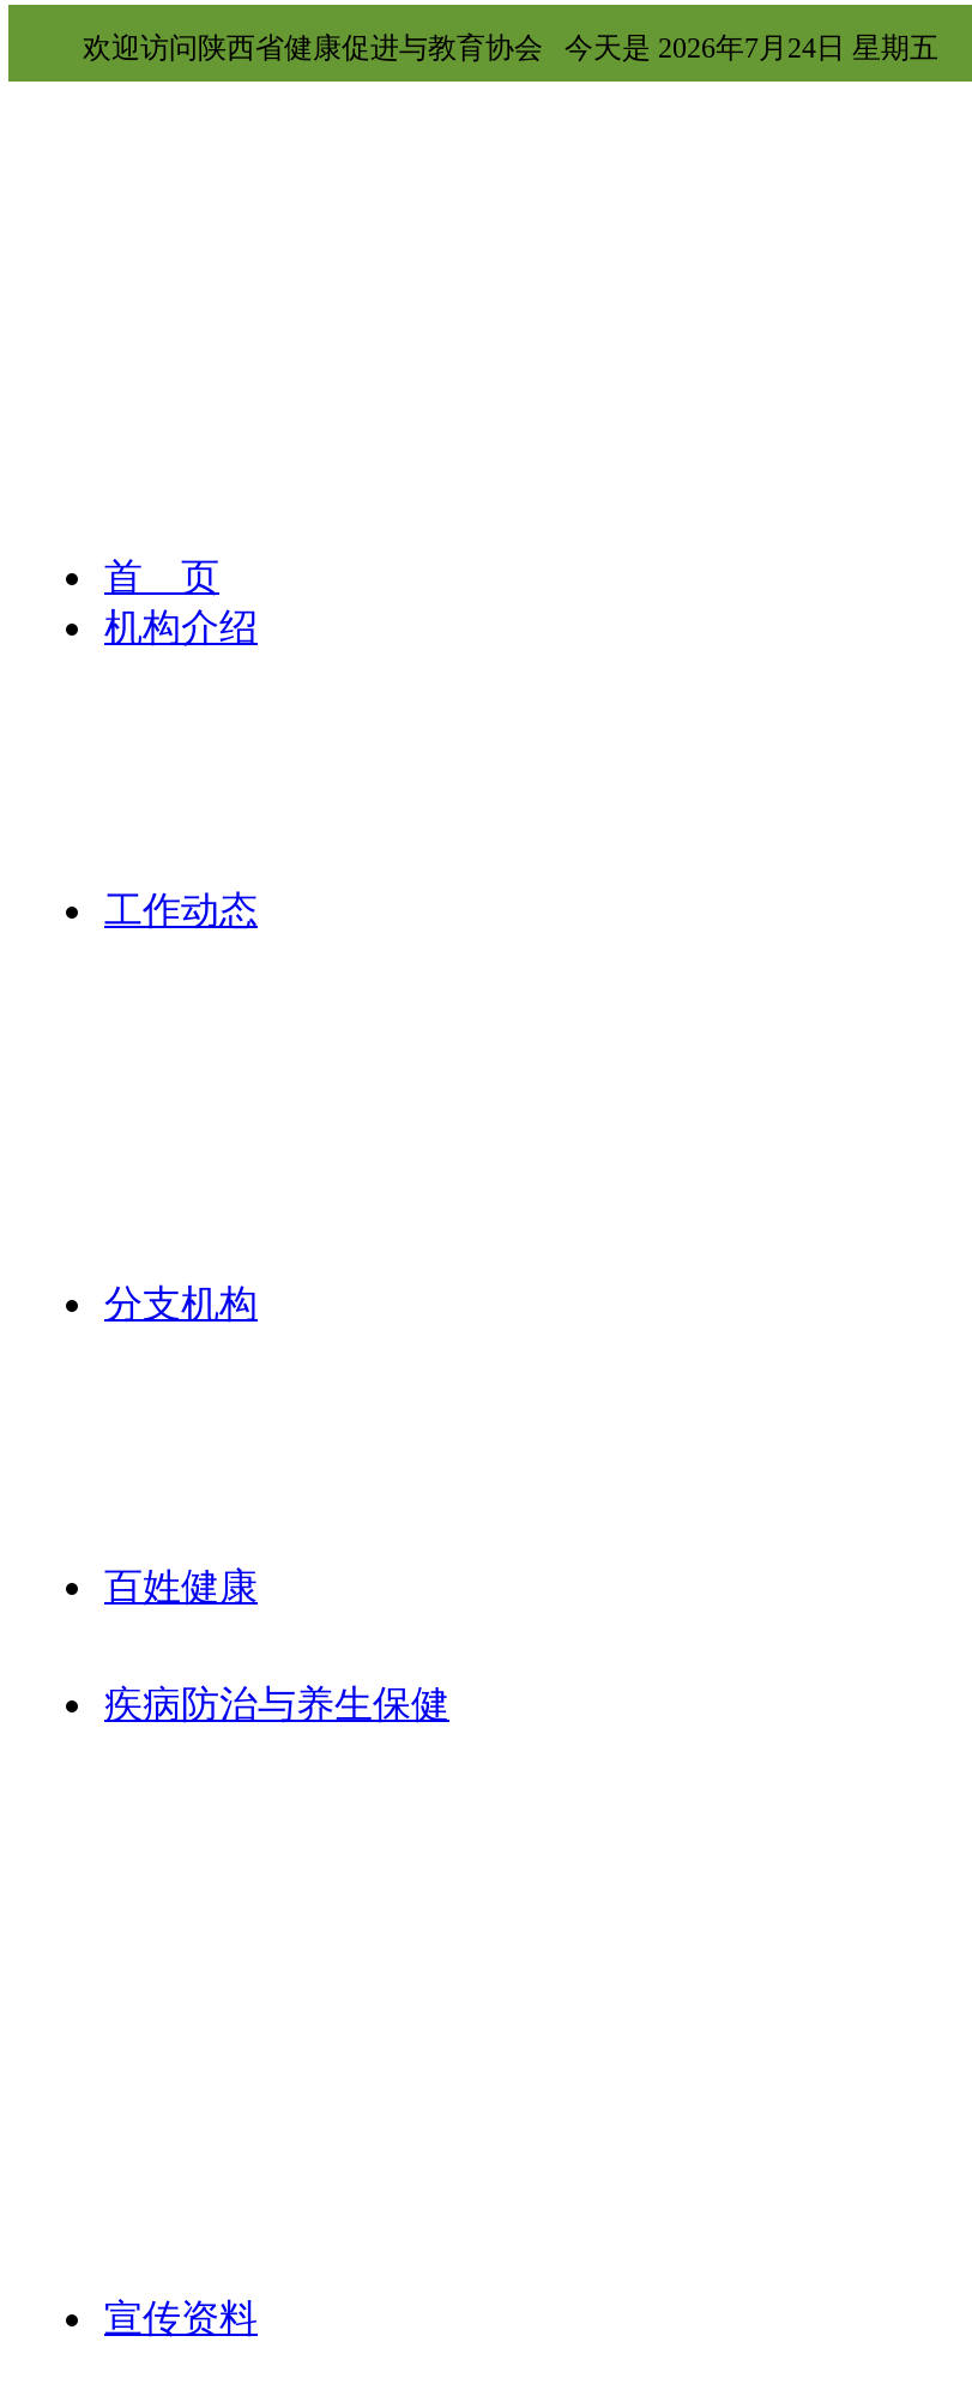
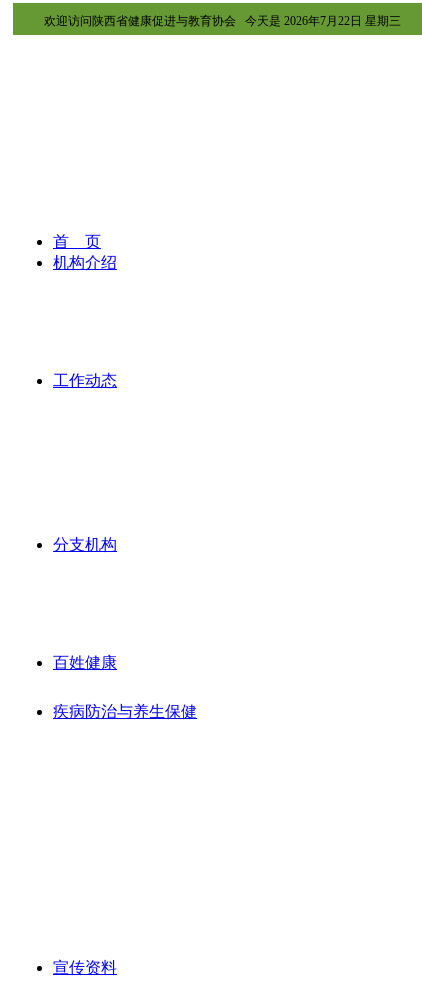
[83,31,938,65] 欢迎访问陕西省健康促进与教育协会 今天是2026年7月24日 星期五 -> [44,14,401,28] 欢迎访问陕西省健康促进与教育协会 今天是2026年7月22日 星期三

